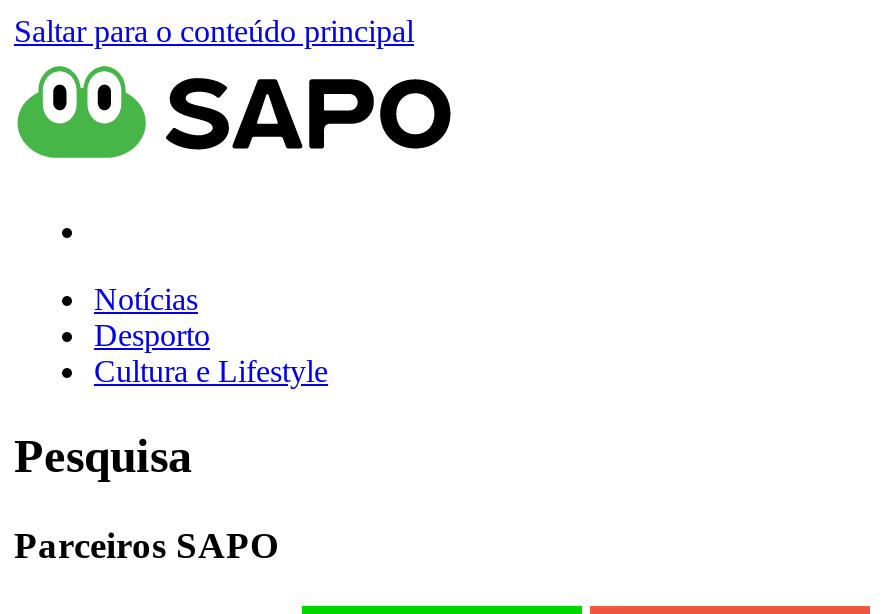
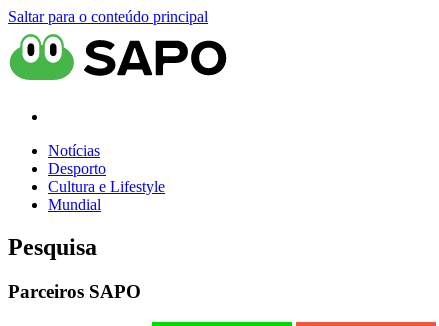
none -> [48,196,101,213] Mundial

